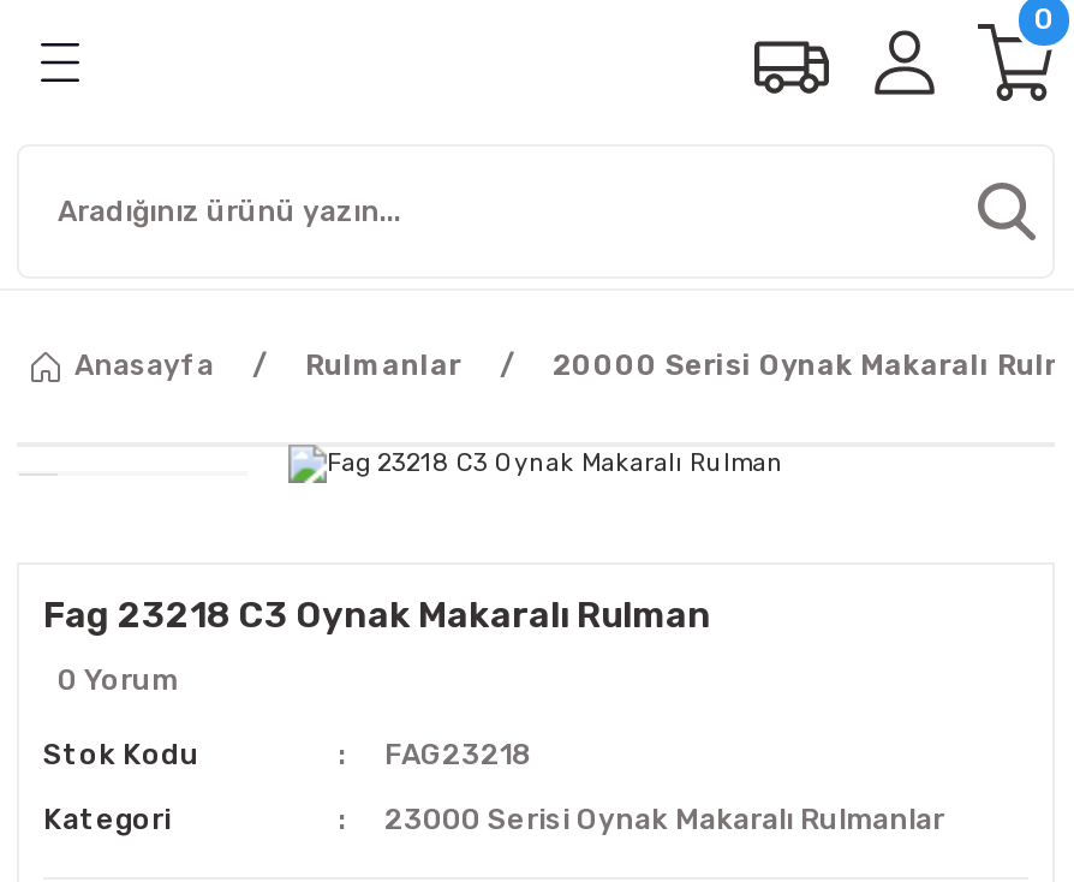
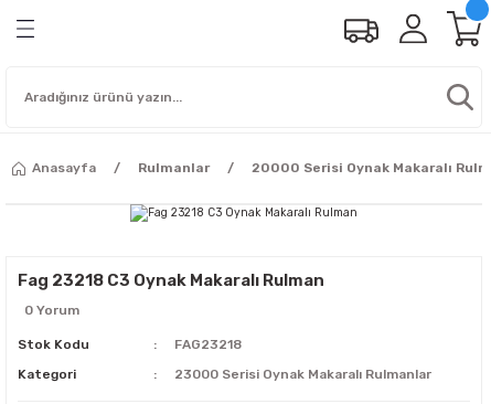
[1034,2,1054,36] 0 -> none

